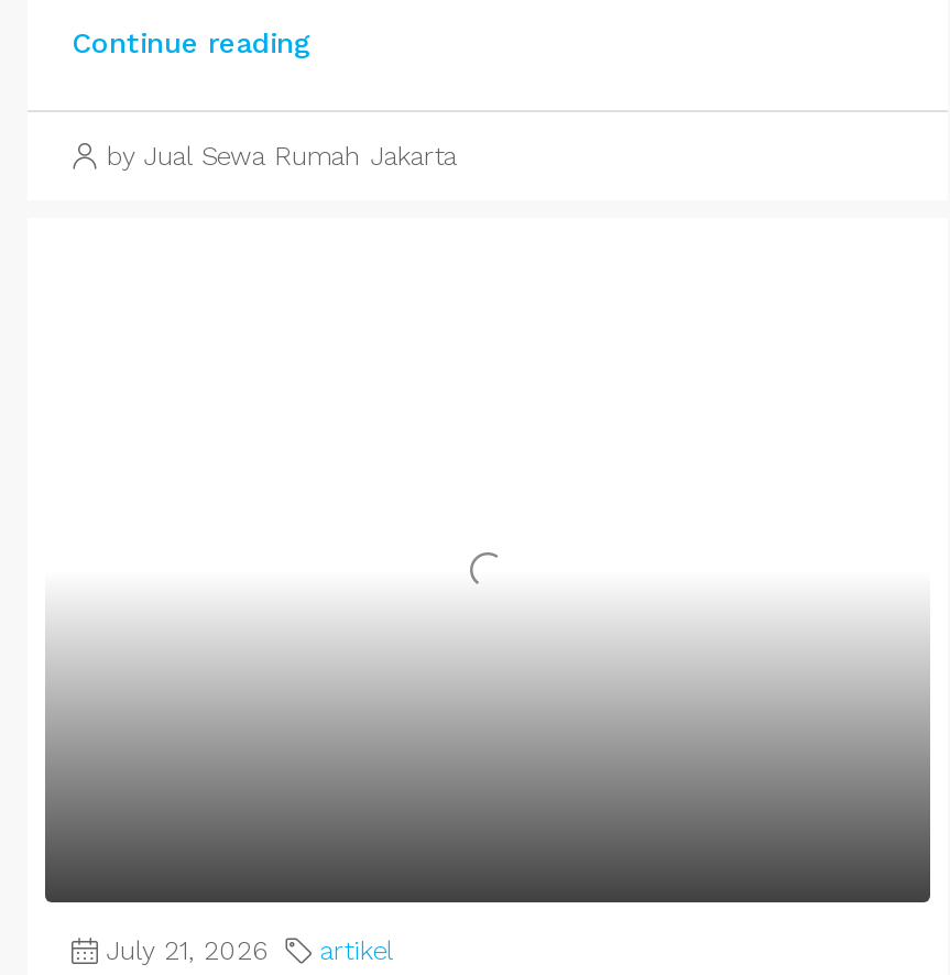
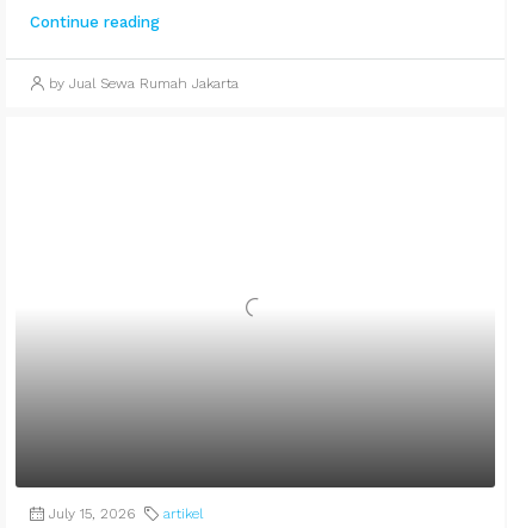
[107,934,393,965] July 21, 2026 artikel -> [49,505,203,521] July 15, 2026 artikel

